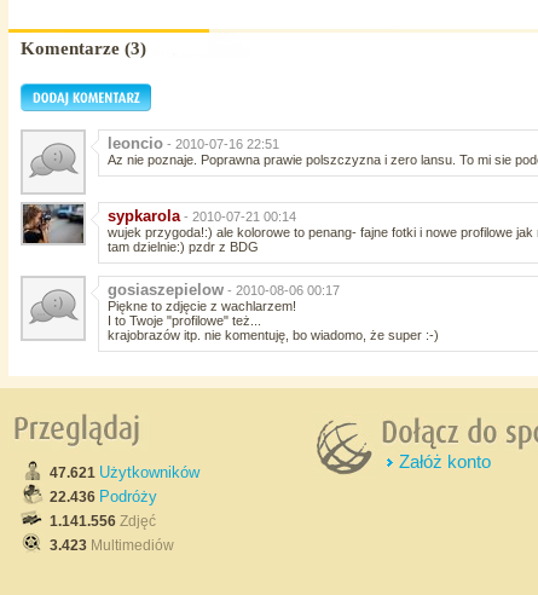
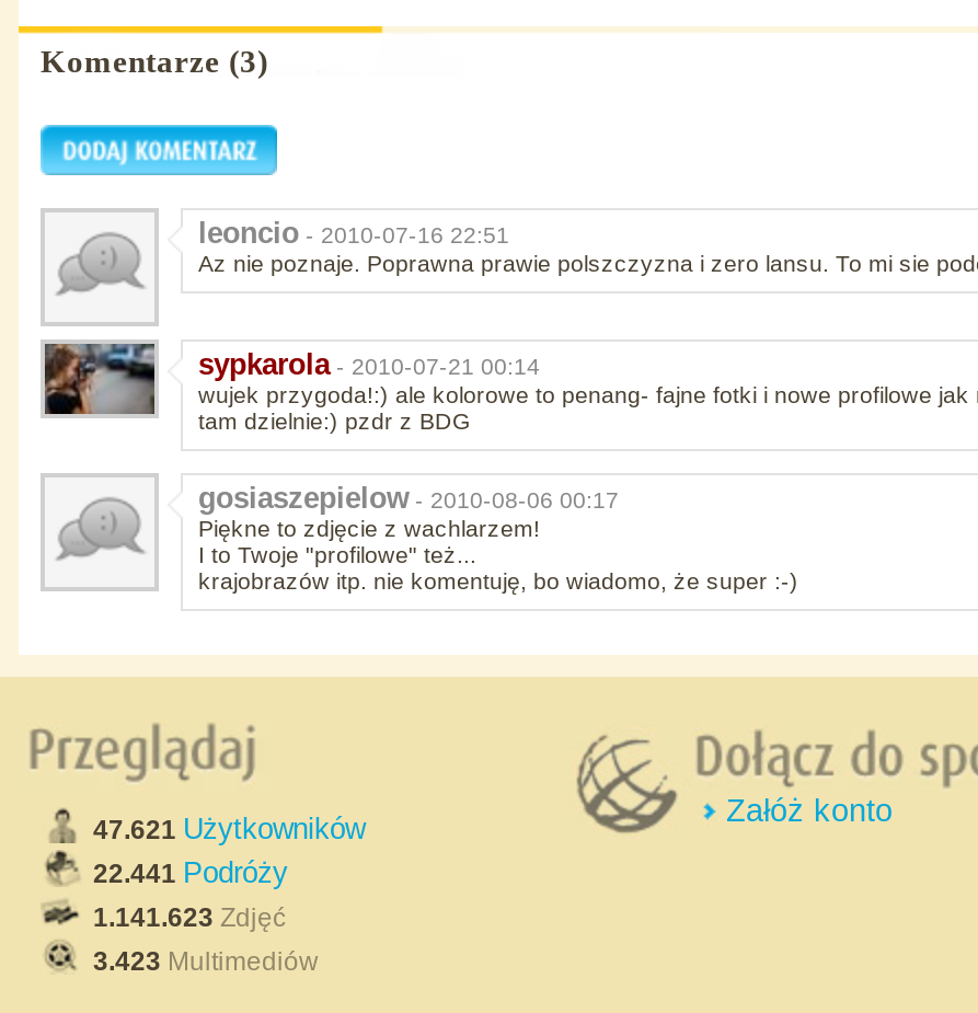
[50,487,157,506] 22.436 Podróży -> [93,856,288,889] 22.441 Podróży
[50,513,156,530] 1.141.556 Zdjęć -> [93,902,286,933] 1.141.623 Zdjęć

